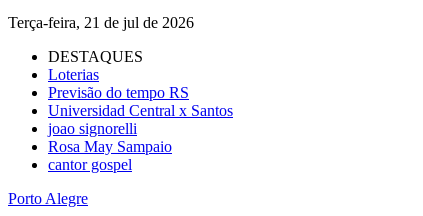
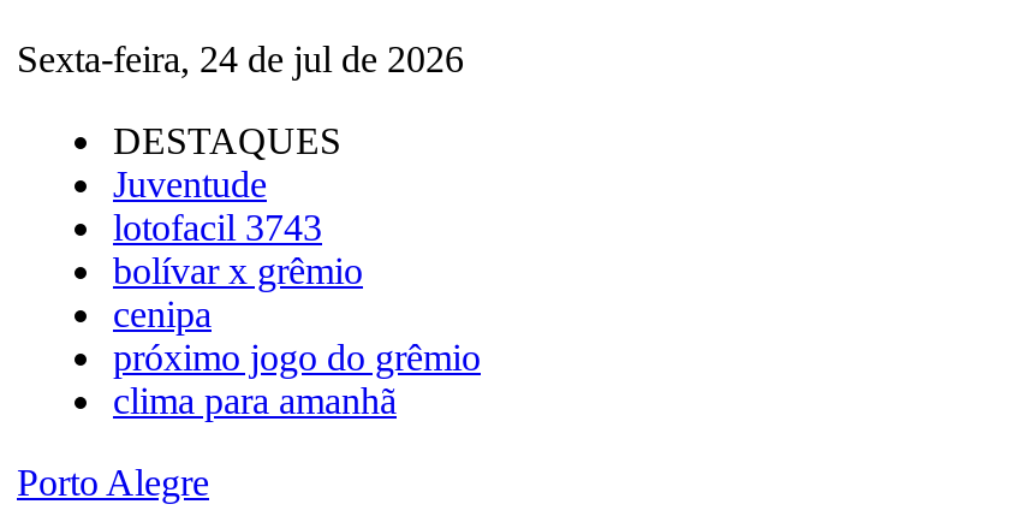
[8,14,194,31] Terça-feira, 21 de jul de 2026 -> [17,38,464,79] Sexta-feira, 24 de jul de 2026
[48,66,233,173] Loterias | Previsão do tempo RS | Universidad Central x Santos | joao signorelli | Rosa May Sampaio | cantor gospel -> [113,164,481,421] Juventude | lotofacil 3743 | bolívar x grêmio | cenipa | próximo jogo do grêmio | clima para amanhã

